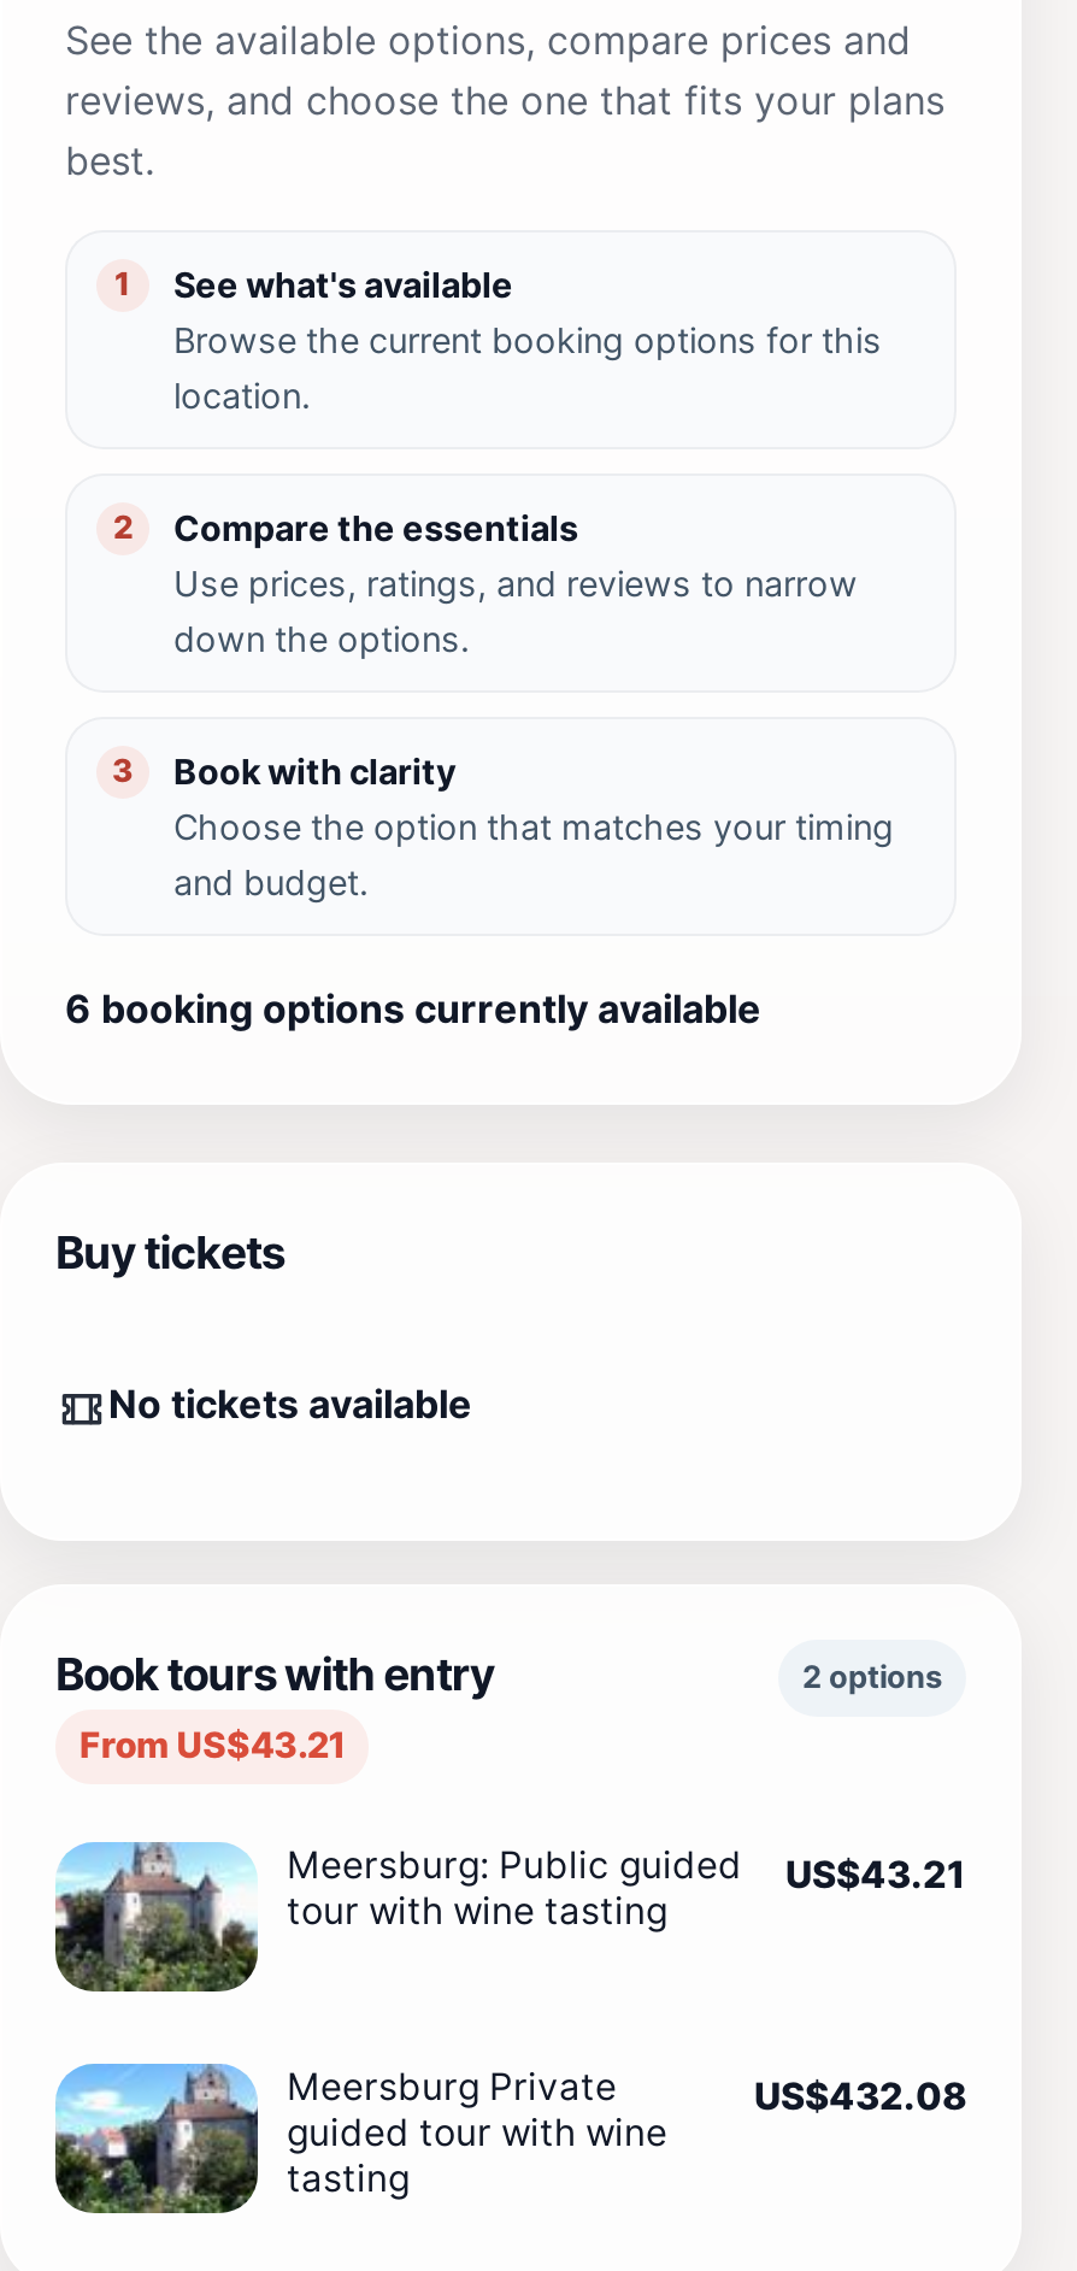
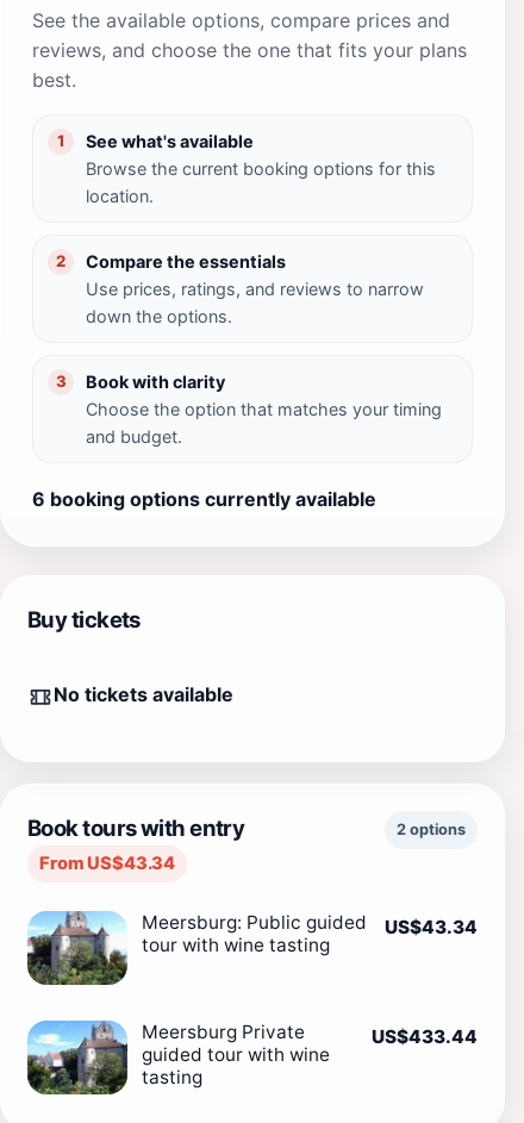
[80,1724,345,1767] From US$43.21 -> [39,853,175,874] From US$43.34
[287,1842,966,1897] Meersburg: Public guided US$43.21 -> [142,911,478,938] Meersburg: Public guided US$43.34
[754,2073,966,2119] US$432.08 -> [372,1025,478,1048] US$433.44

